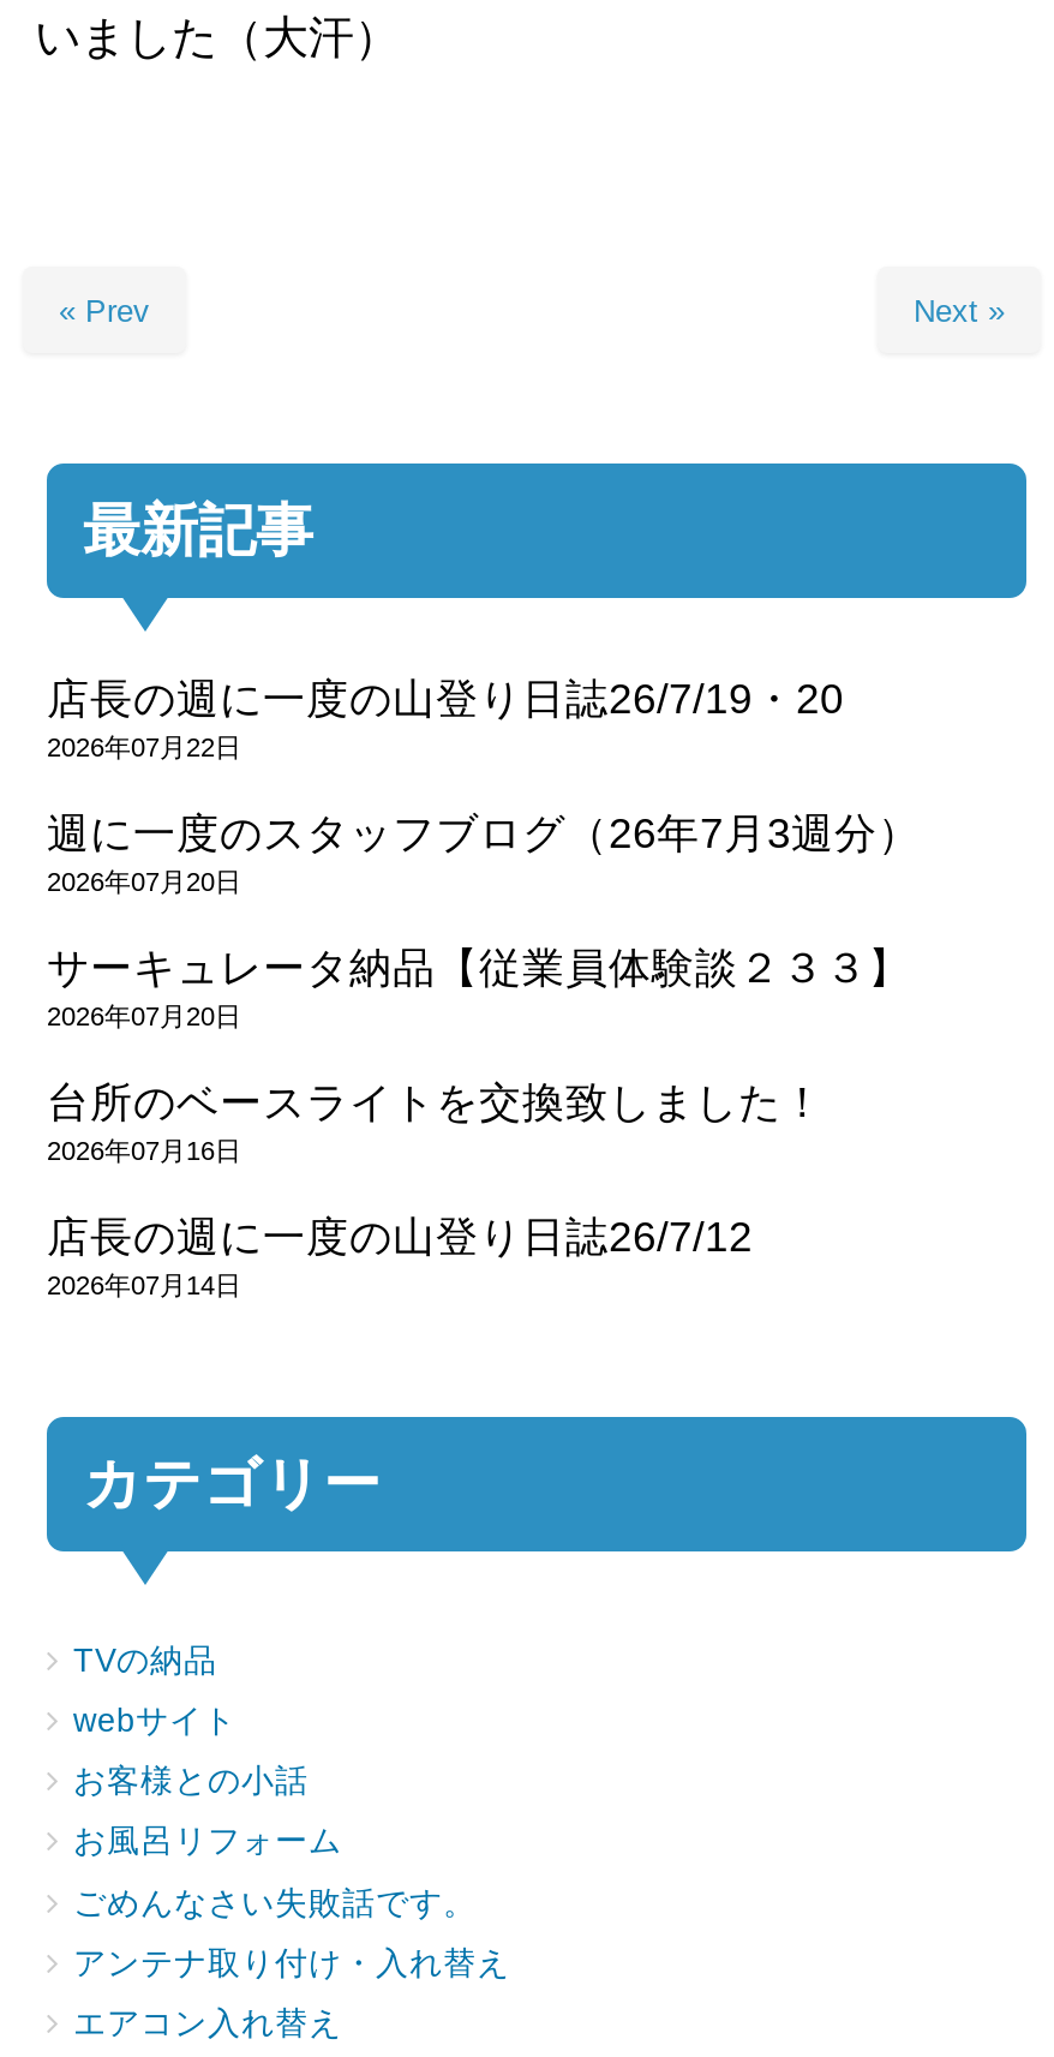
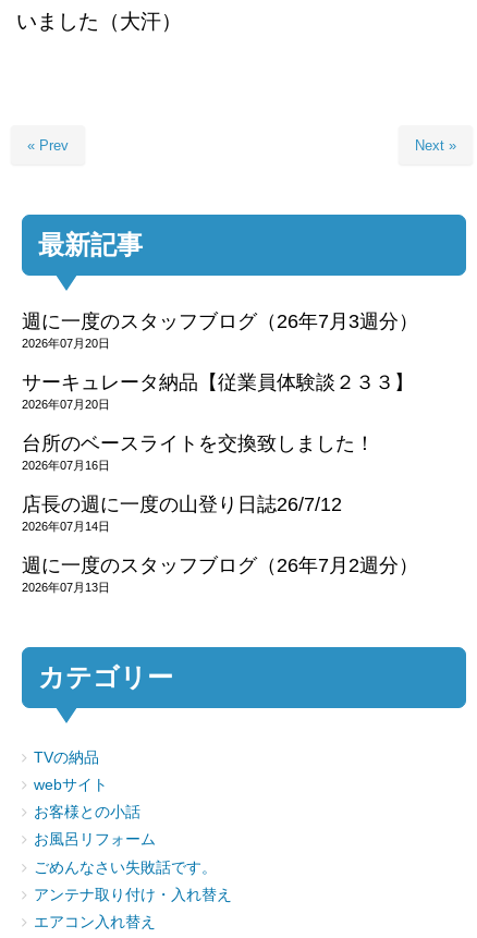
[47,674,844,760] 店長の週に一度の山登り日誌26/7/19・20 | 2026年07月22日 -> none
moved [47,808,921,1298] -> [22,310,418,532]: 週に一度のスタッフブログ（26年7月3週分） | 2026年07月20日 | サーキュレータ納品【従業員体験談２３３】 | 2026年07月20日 | 台所のベースライトを交換致しました！ | 2026年07月16日 | 店長の週に一度の山登り日誌26/7/12 | 2026年07月14日
none -> [22,554,418,593] 週に一度のスタッフブログ（26年7月2週分） | 2026年07月13日

